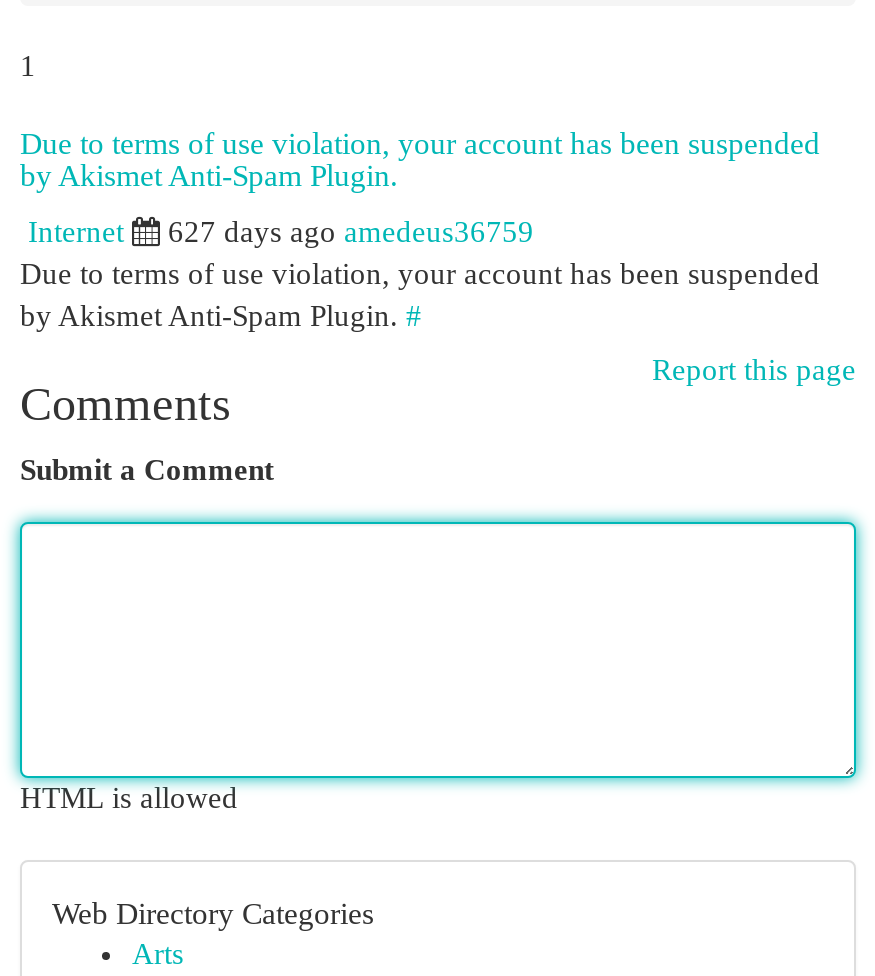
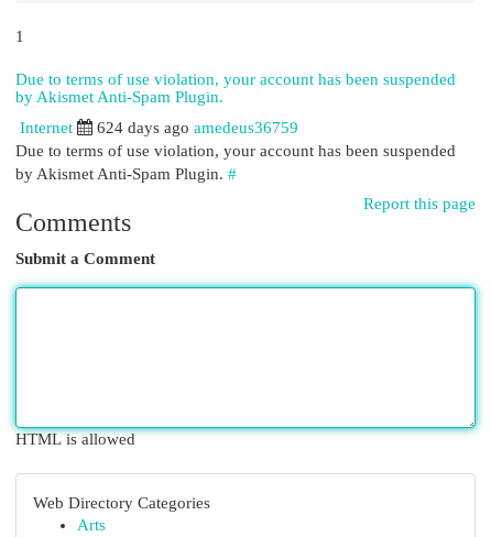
[168,216,534,248] 627 days ago amedeus36759 -> [97,119,298,136] 624 days ago amedeus36759

